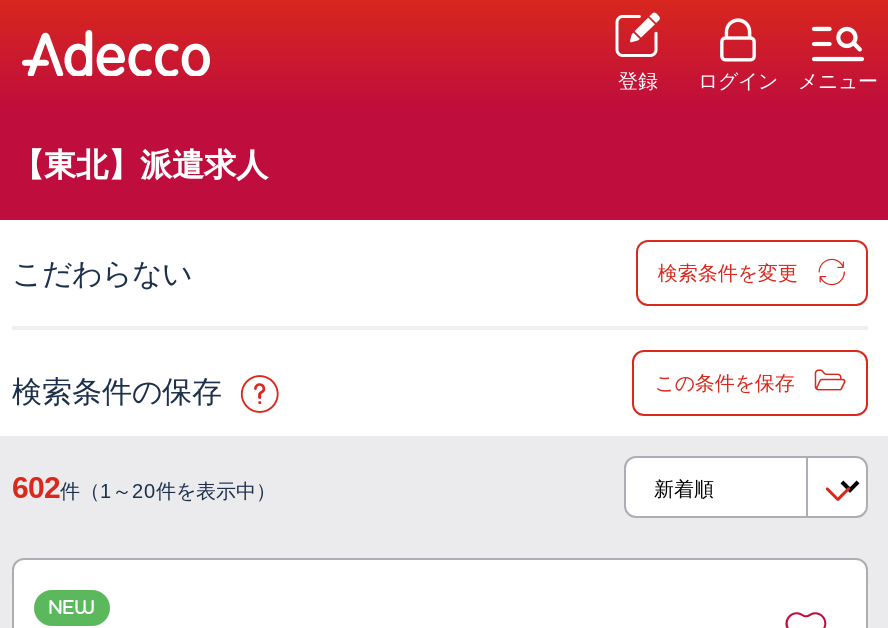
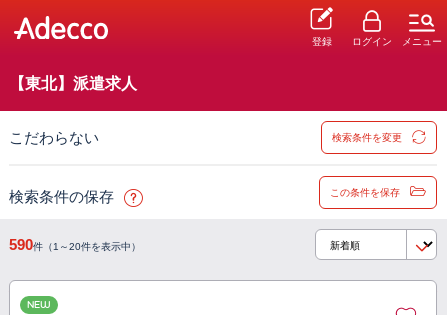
[12,470,276,504] 602件（1～20件を表示中） -> [9,236,141,253] 590件（1～20件を表示中）

